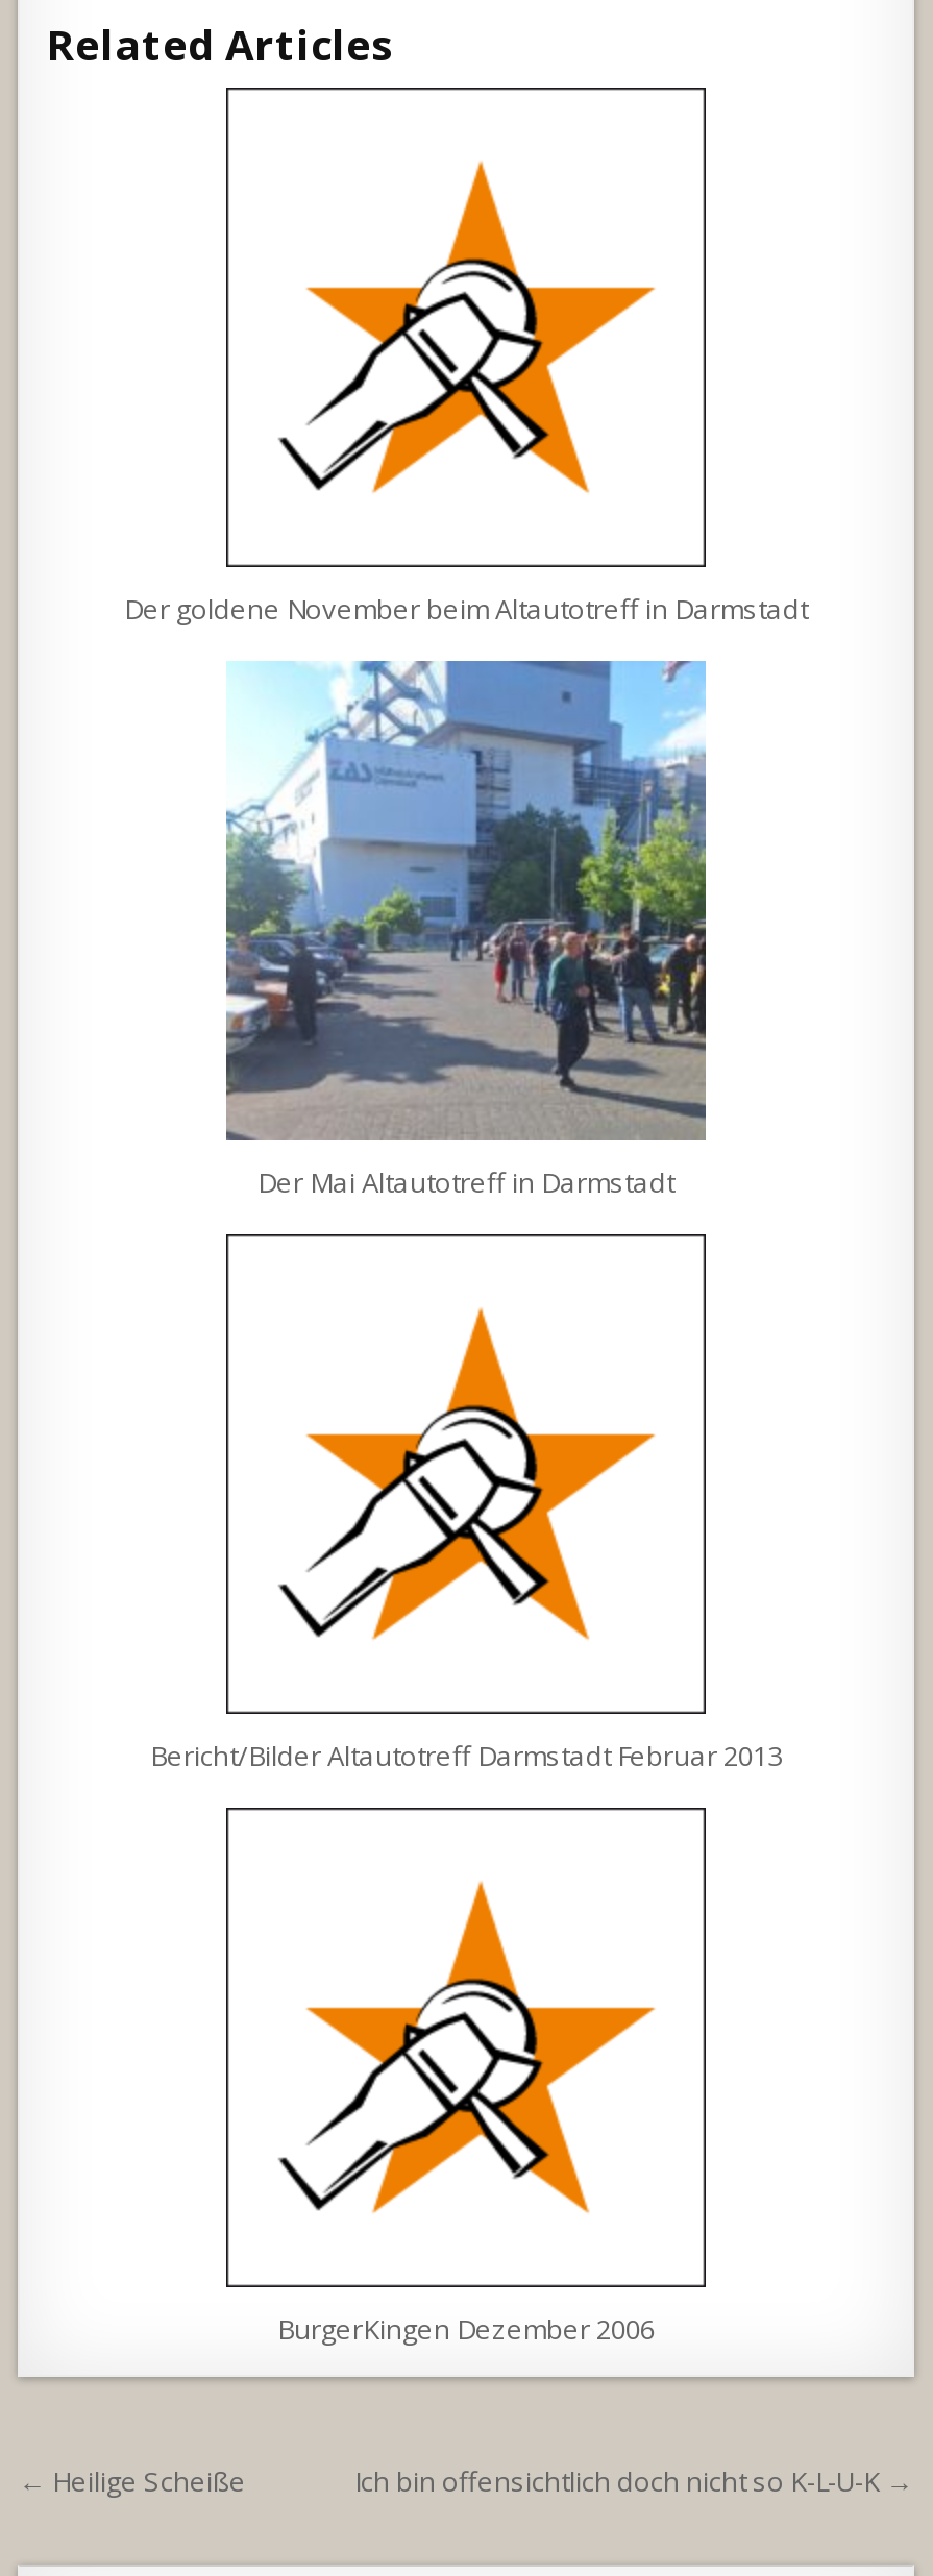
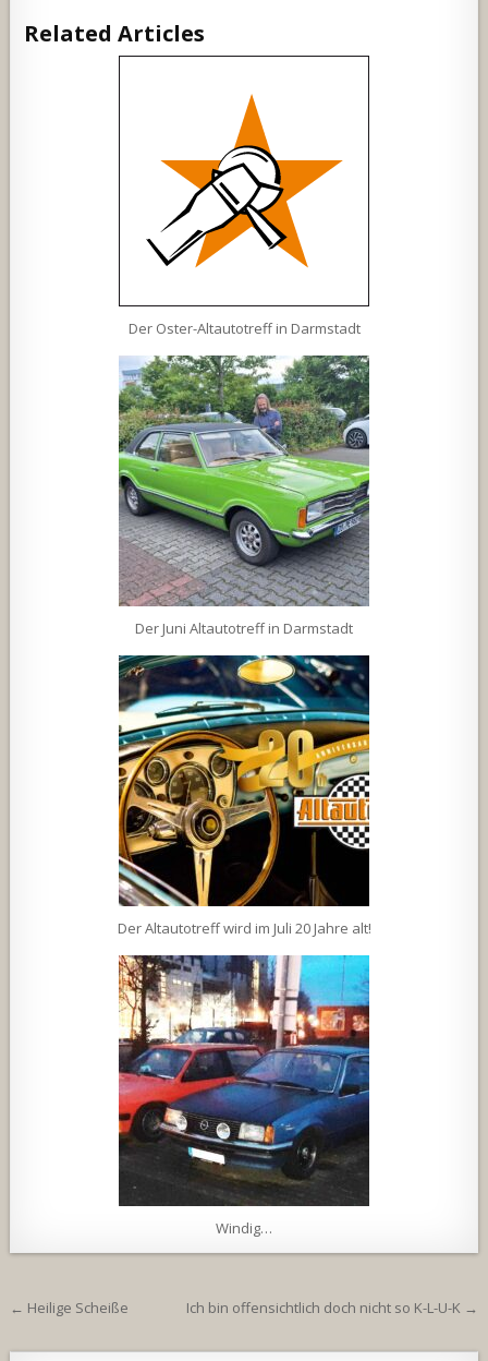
[124,590,808,628] Der goldene November beim Altautotreff in Darmstadt -> [128,318,360,338] Der Oster-Altautotreff in Darmstadt
[224,659,708,1201] [image] | Der Mai Altautotreff in Darmstadt -> [118,354,370,638] [image] | Der Juni Altautotreff in Darmstadt
[150,1232,782,1774] [image] | Bericht/Bilder Altautotreff Darmstadt Februar 2013 -> [117,654,371,938] [image] | Der Altautotreff wird im Juli 20 Jahre alt!
[224,1806,708,2348] [image] | BurgerKingen Dezember 2006 -> [118,954,370,1238] [image] | Windig…

